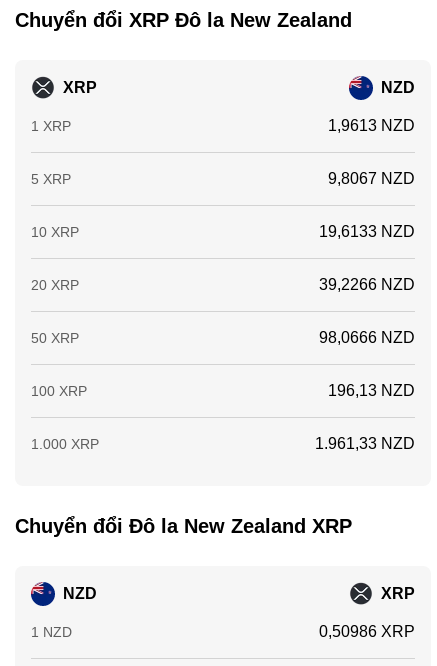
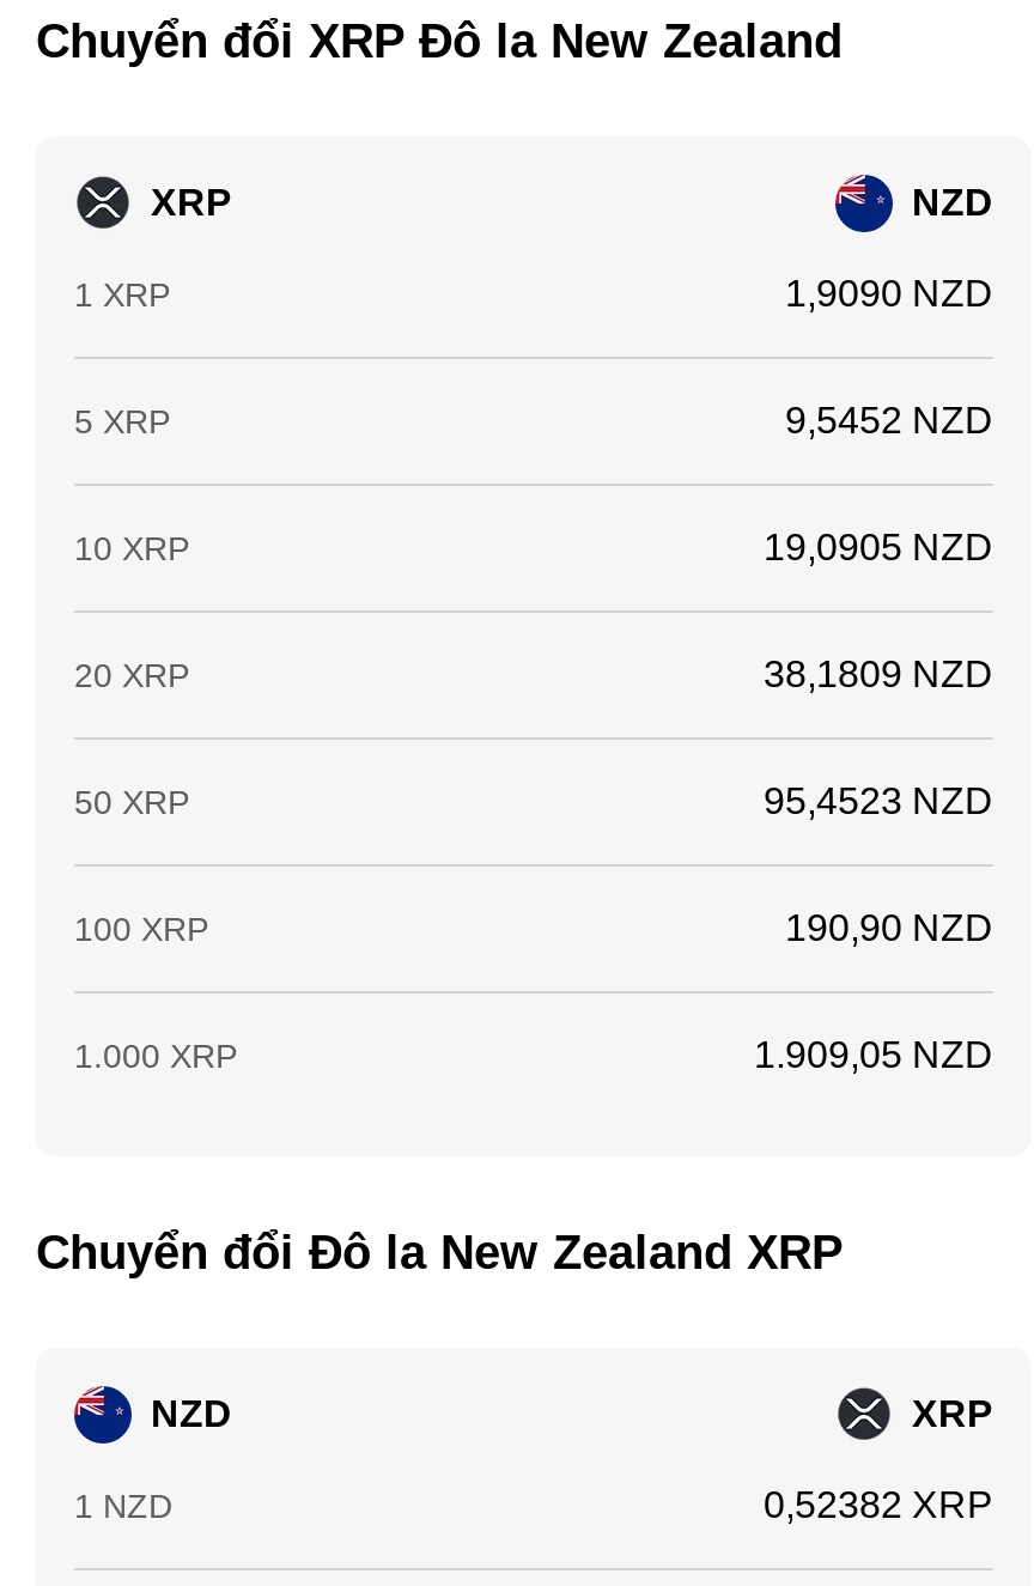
[328,117,415,134] 1,9613 NZD -> [785,273,993,314] 1,9090 NZD
[328,170,415,187] 9,8067 NZD -> [785,400,993,440] 9,5452 NZD
[319,223,415,240] 19,6133 NZD -> [764,527,993,567] 19,0905 NZD
[319,276,415,293] 39,2266 NZD -> [764,654,993,694] 38,1809 NZD
[319,329,415,346] 98,0666 NZD -> [764,780,993,821] 95,4523 NZD
[328,382,415,399] 196,13 NZD -> [785,907,993,948] 190,90 NZD
[315,435,415,452] 1.961,33 NZD -> [754,1034,993,1075] 1.909,05 NZD
[319,623,415,640] 0,50986 XRP -> [764,1484,993,1525] 0,52382 XRP

